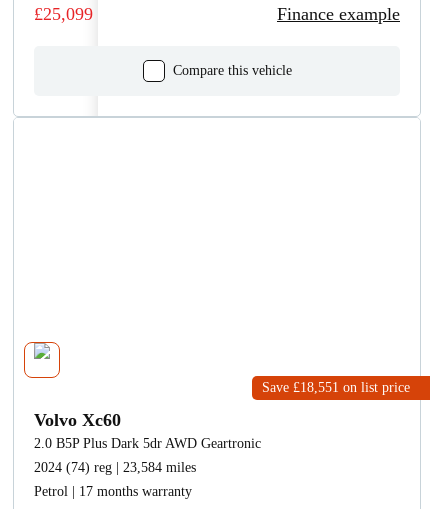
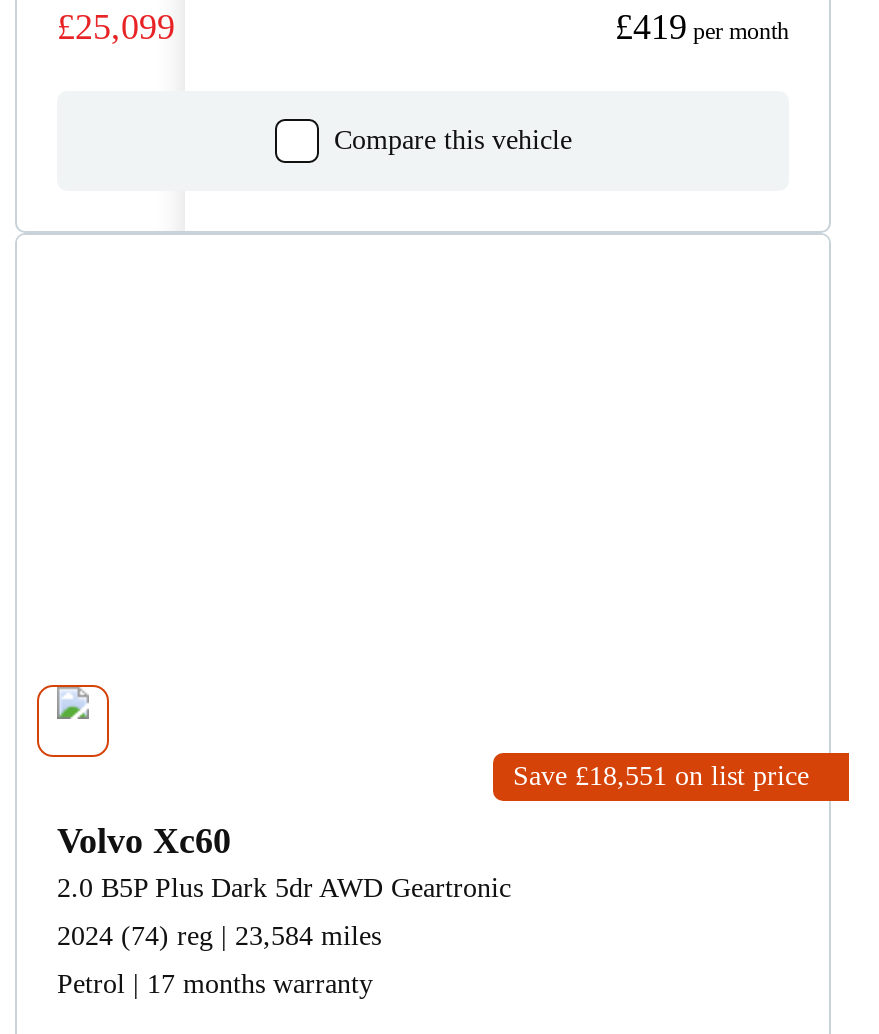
[277,4,400,24] Finance example -> [615,7,789,47] £419 per month

